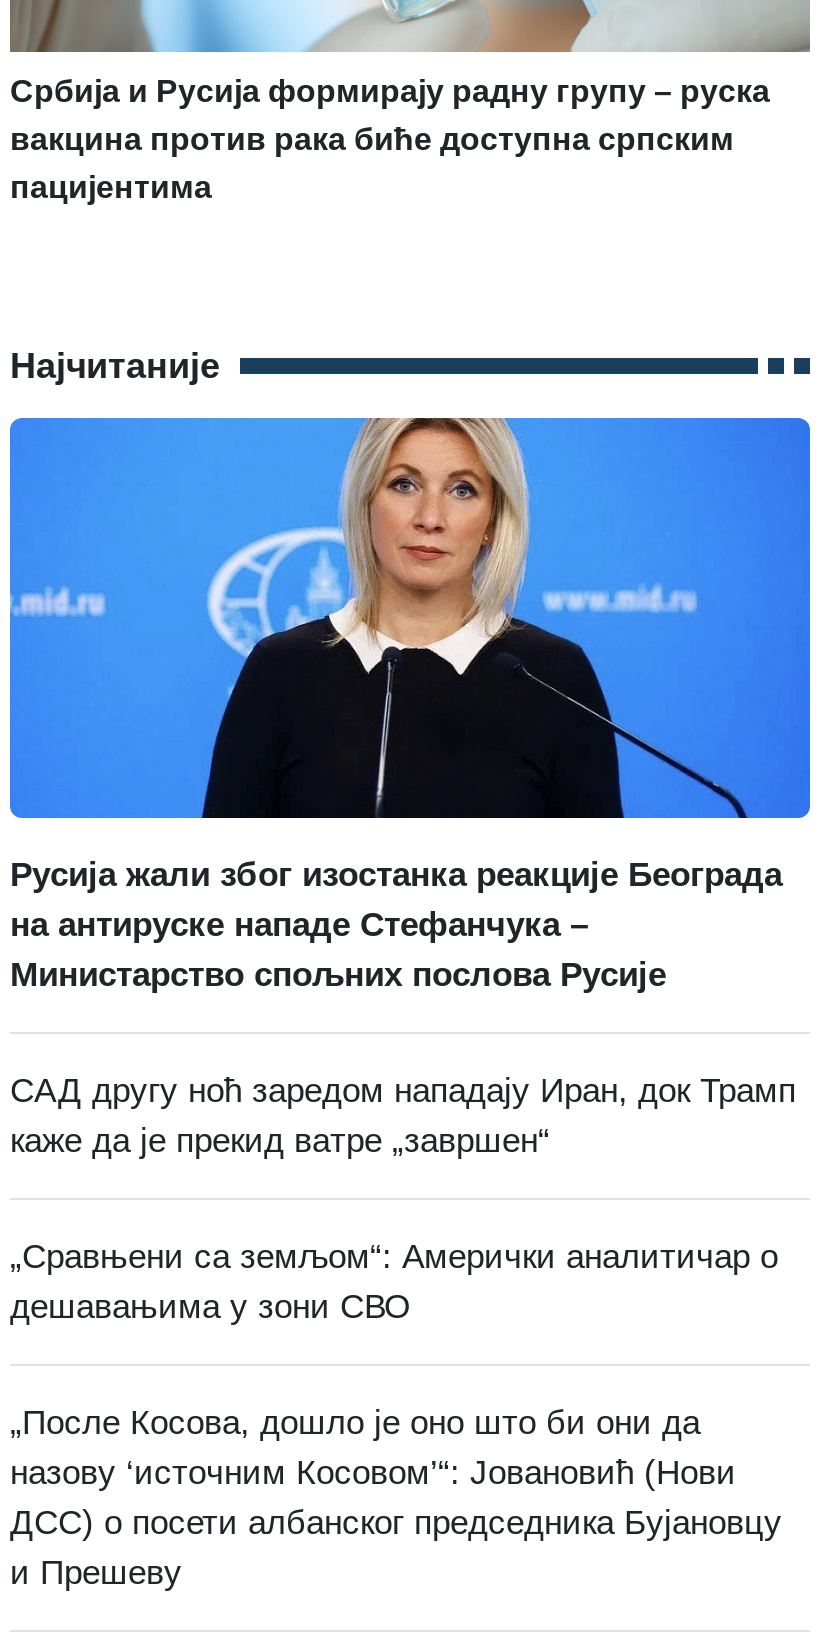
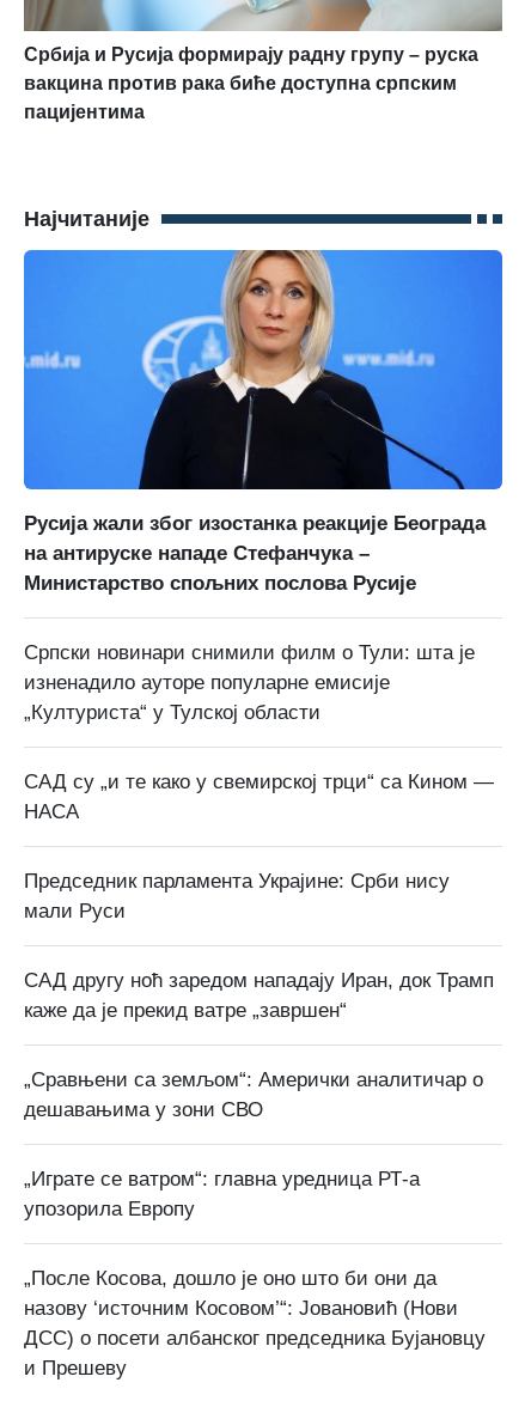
none -> [24,641,494,922] Српски новинари снимили филм о Тули: шта је | изненадило ауторе популарне емисије | „Културиста“ у Тулској области | САД су „и те како у свемирској трци“ са Кином — | НАСА | Председник парламента Украјине: Срби нису | мали Руси
none -> [24,1167,420,1220] „Играте се ватром“: главна уредница РТ-а | упозорила Европу

